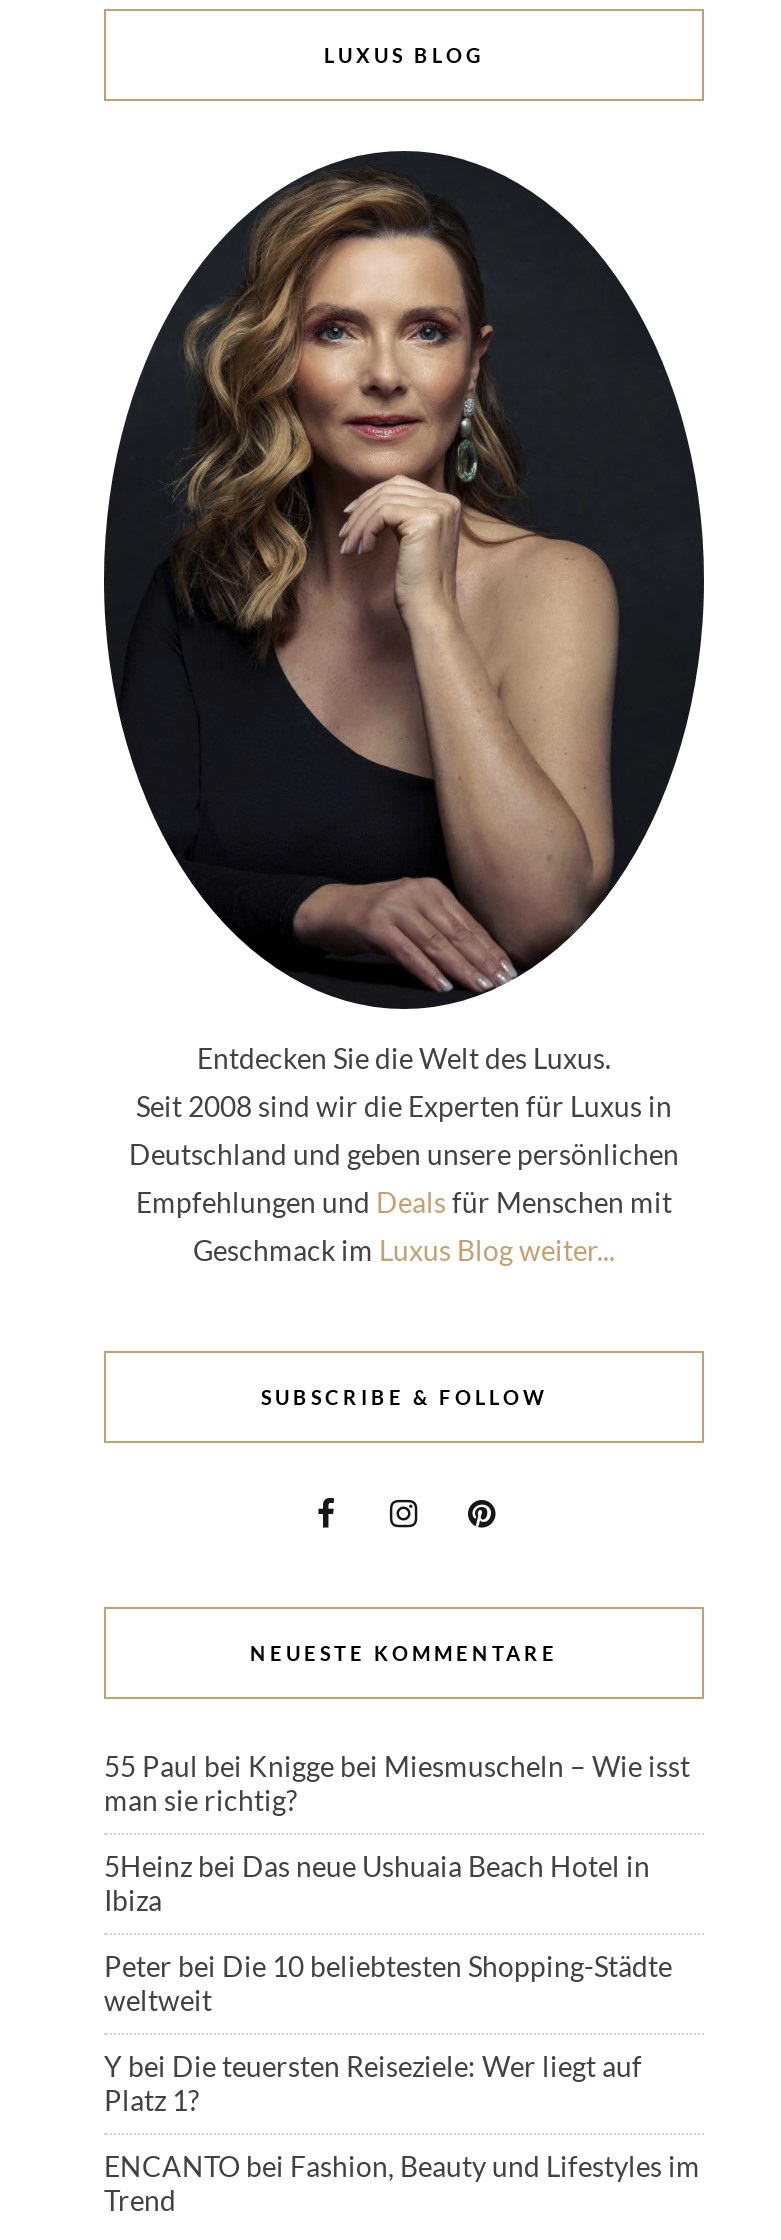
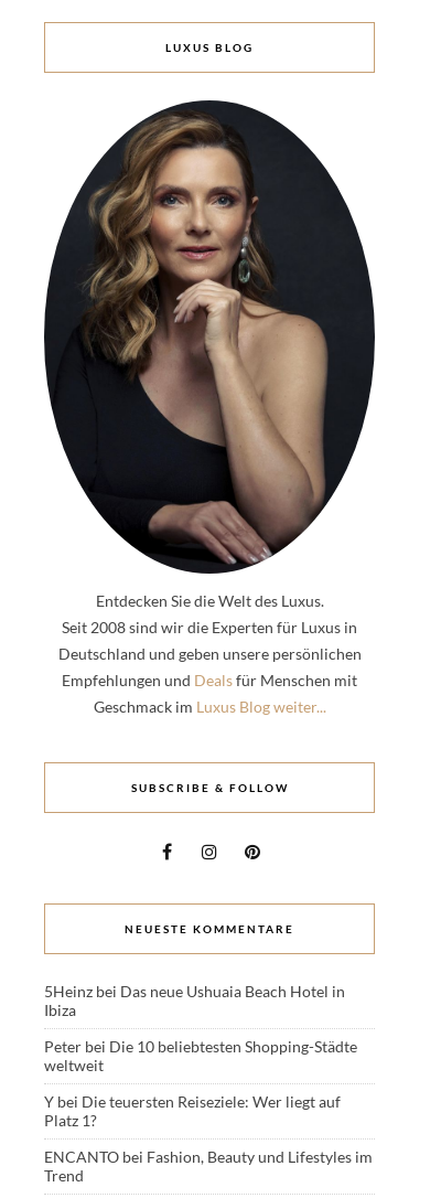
[104,1749,690,1817] 55 Paul bei Knigge bei Miesmuscheln – Wie isst | man sie richtig? -> none

